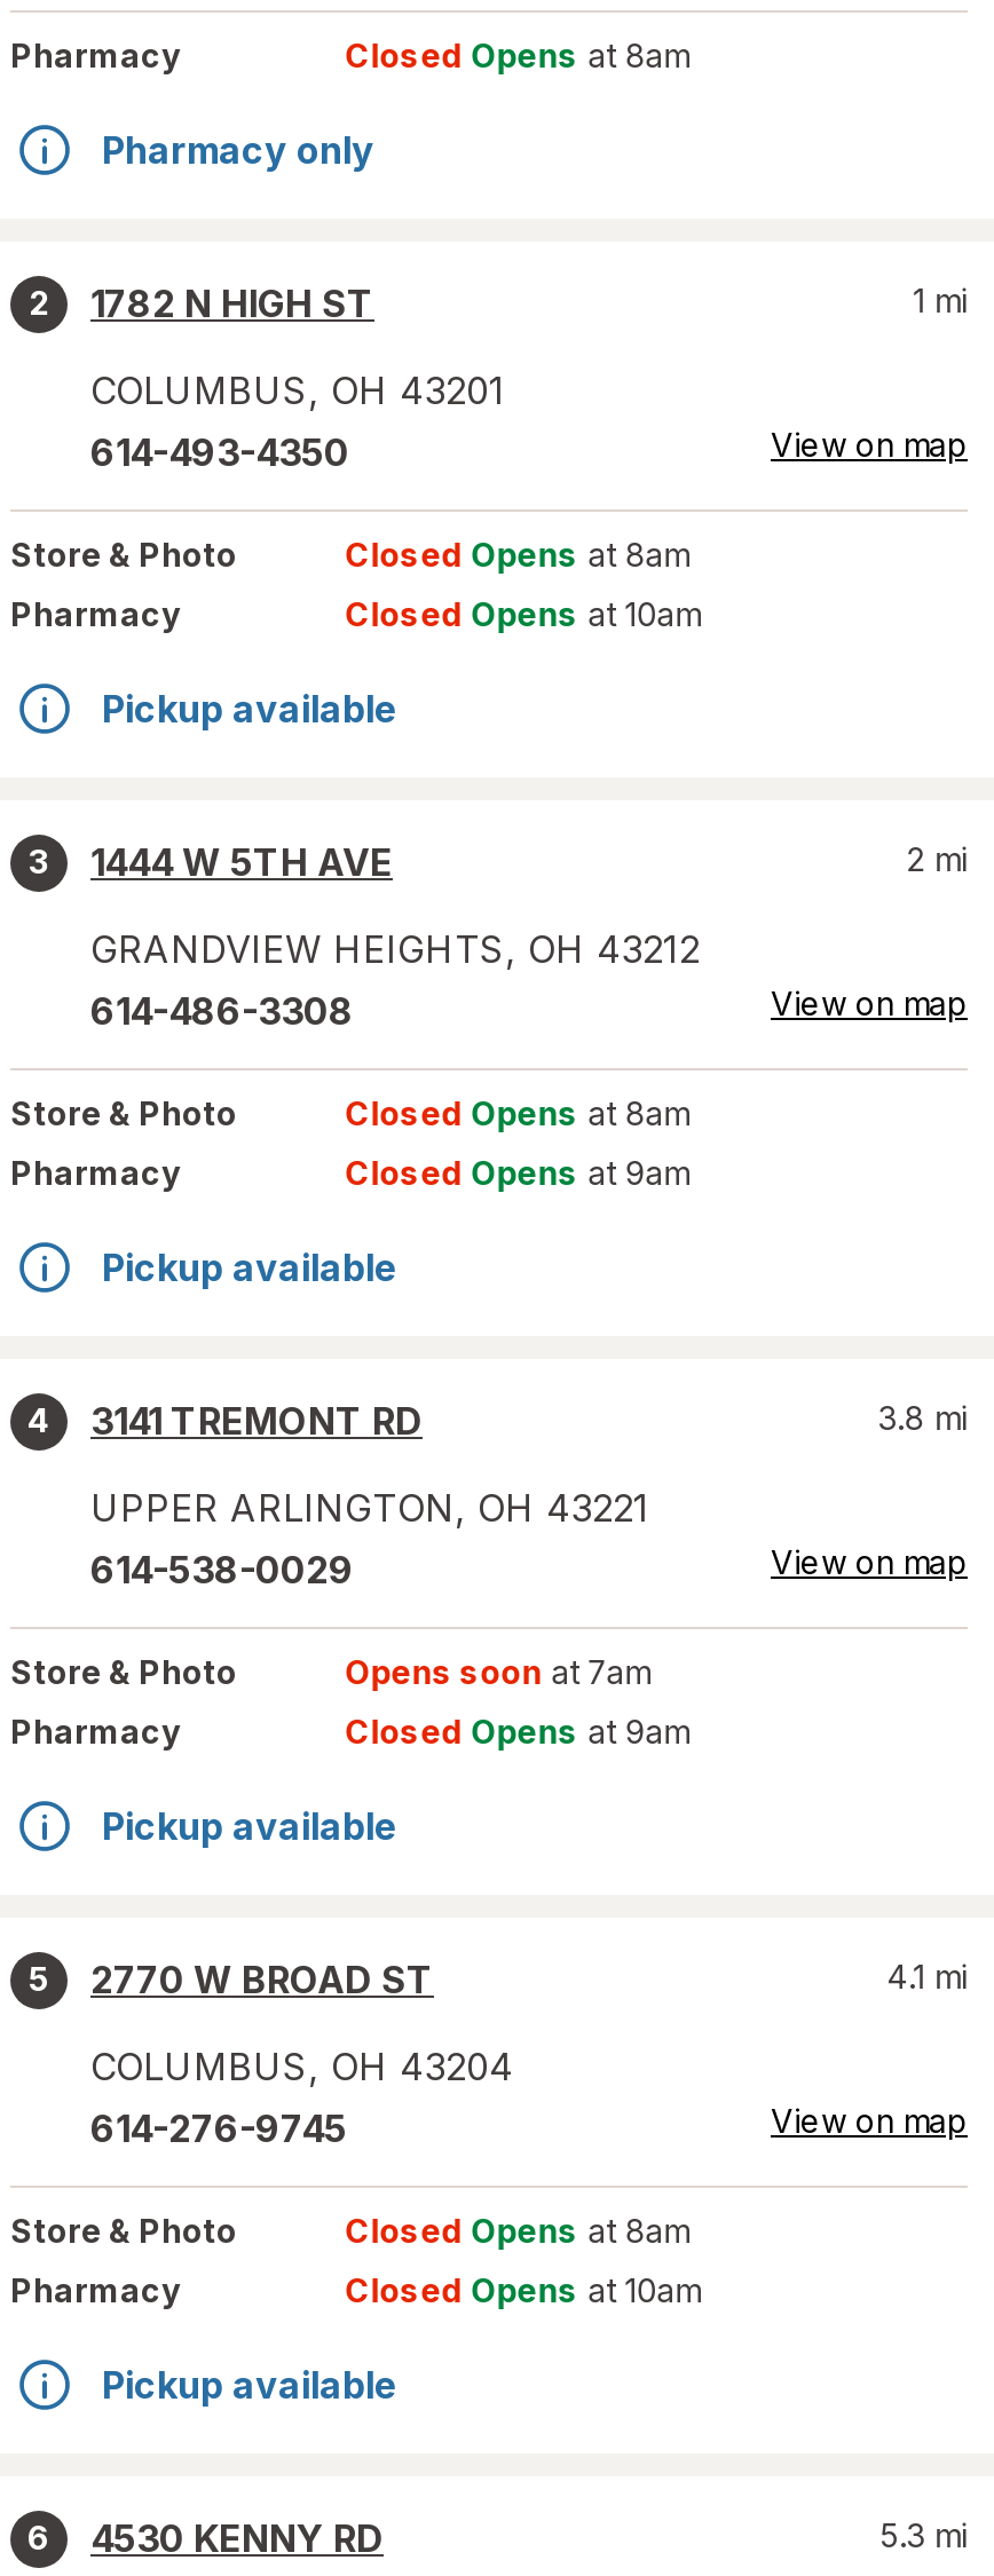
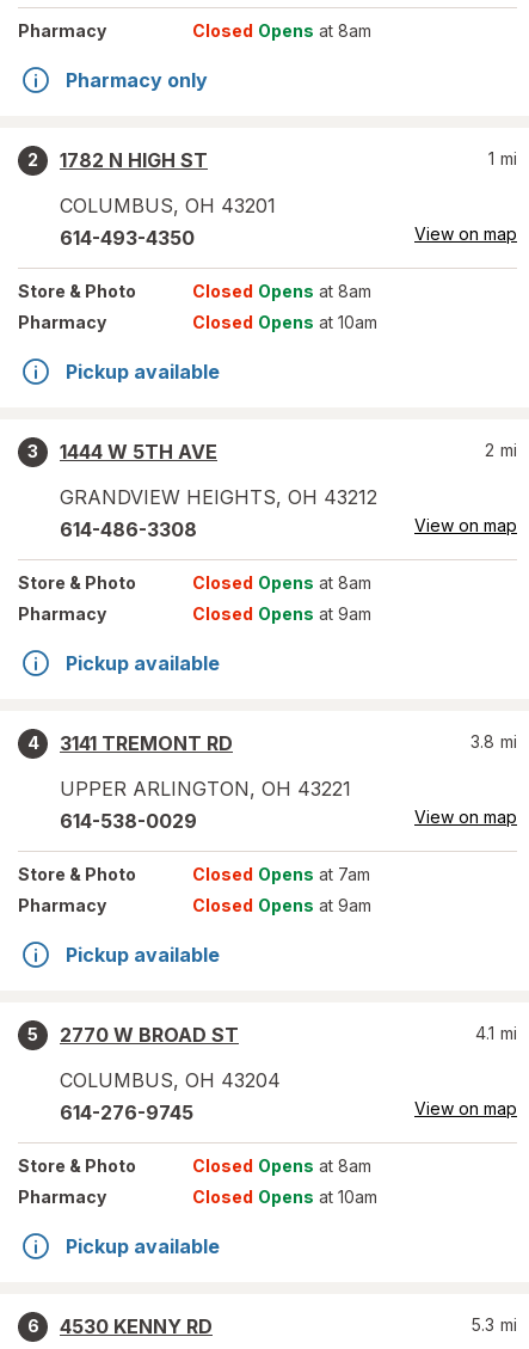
[345,1652,650,1691] Opens soon at 7am -> [193,864,371,884] Closed Opens at 7am

